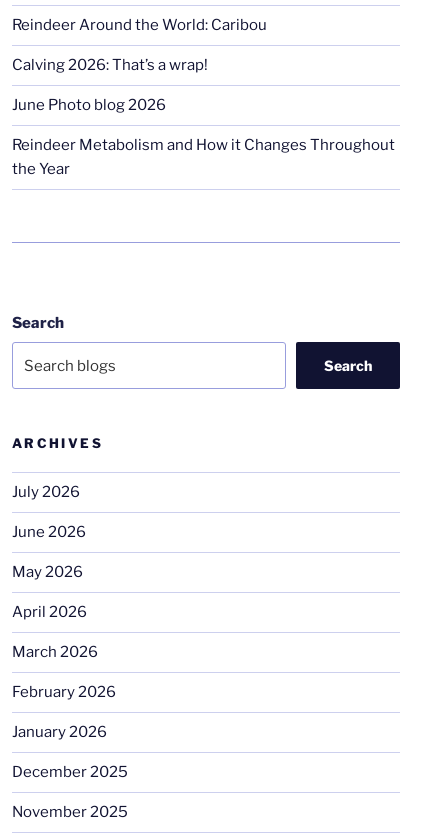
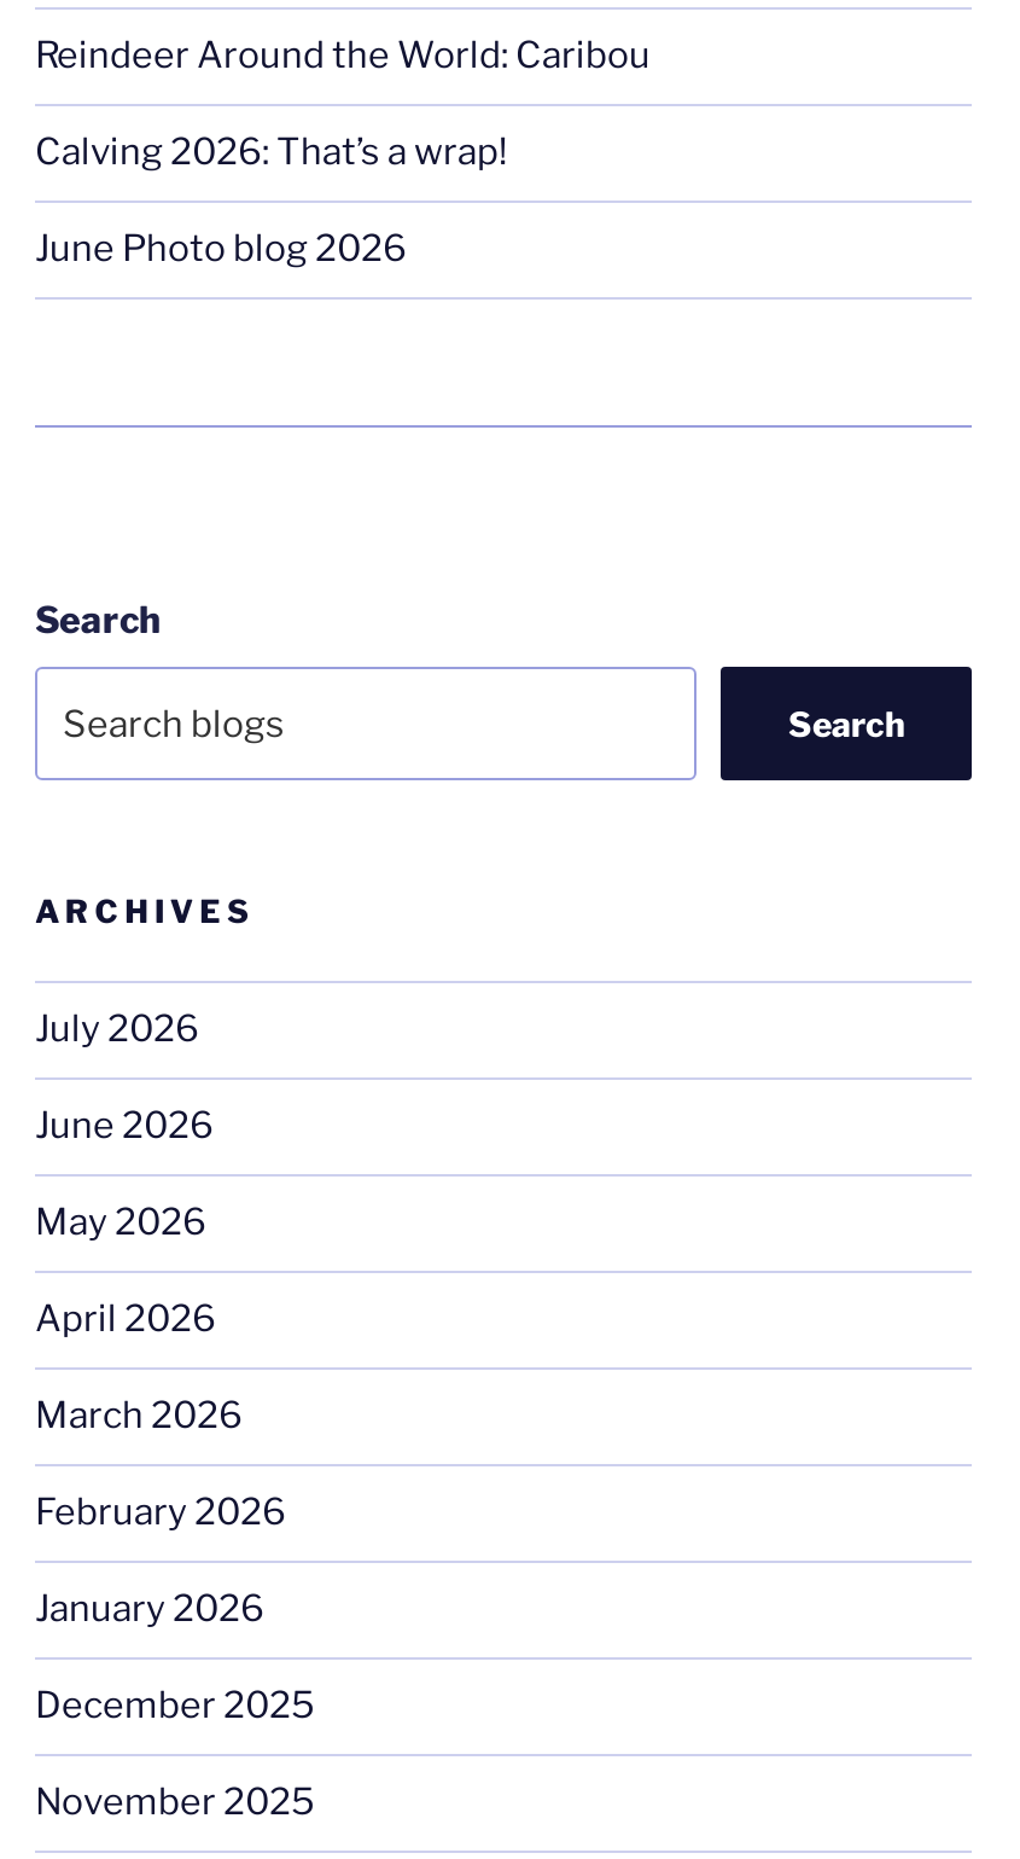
[12,136,395,178] Reindeer Metabolism and How it Changes Throughout | the Year -> none

